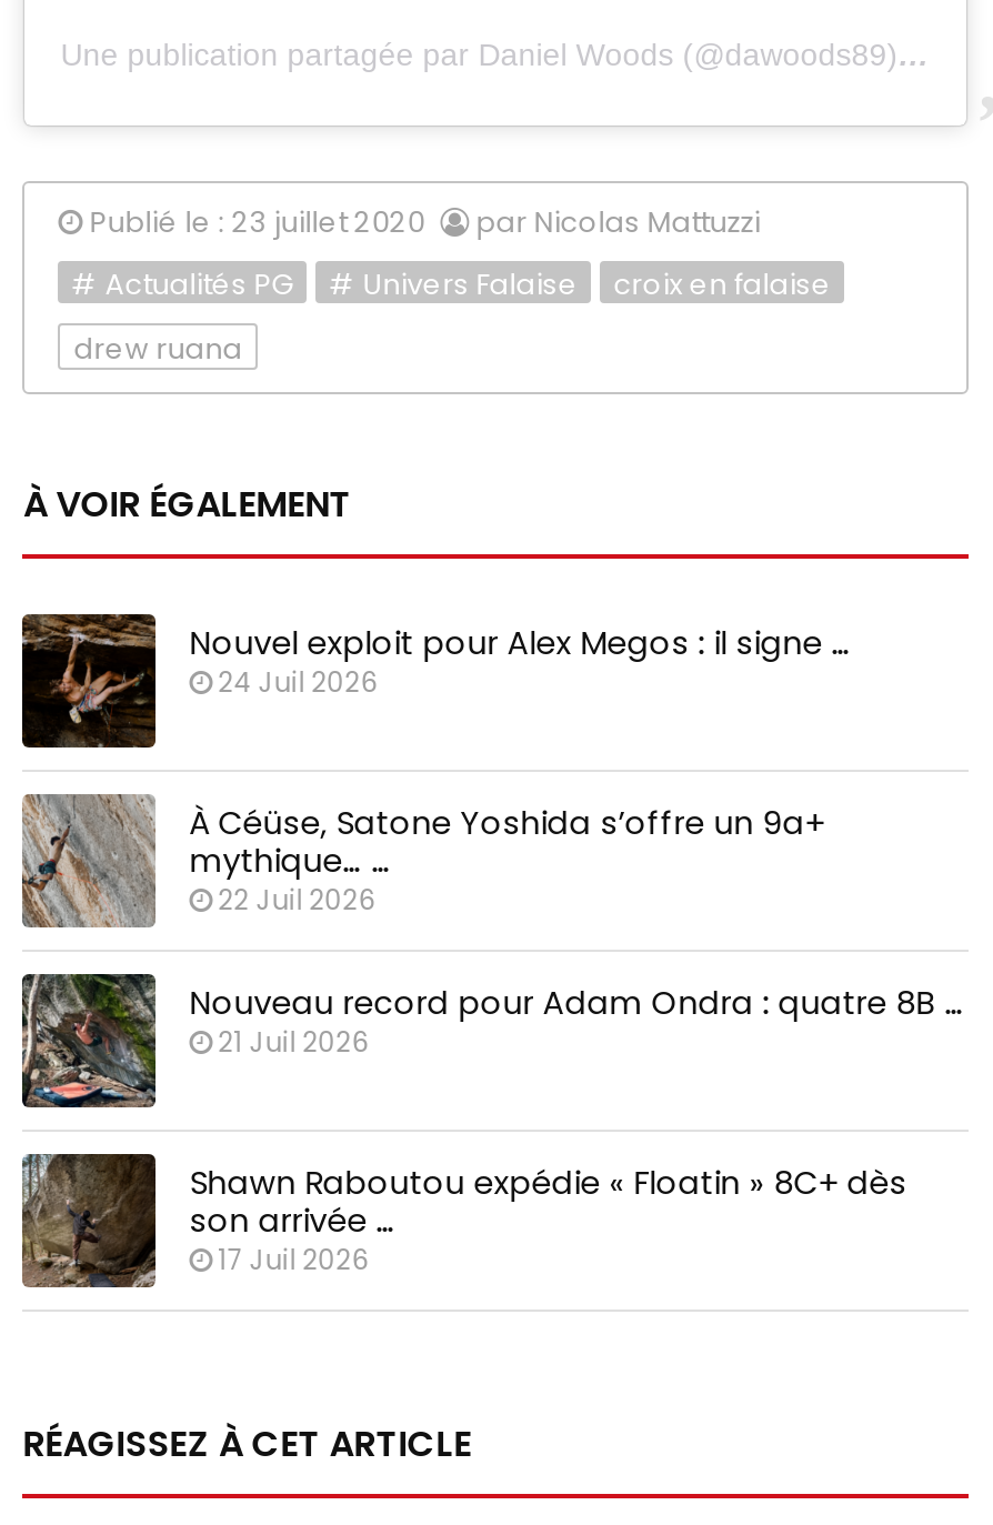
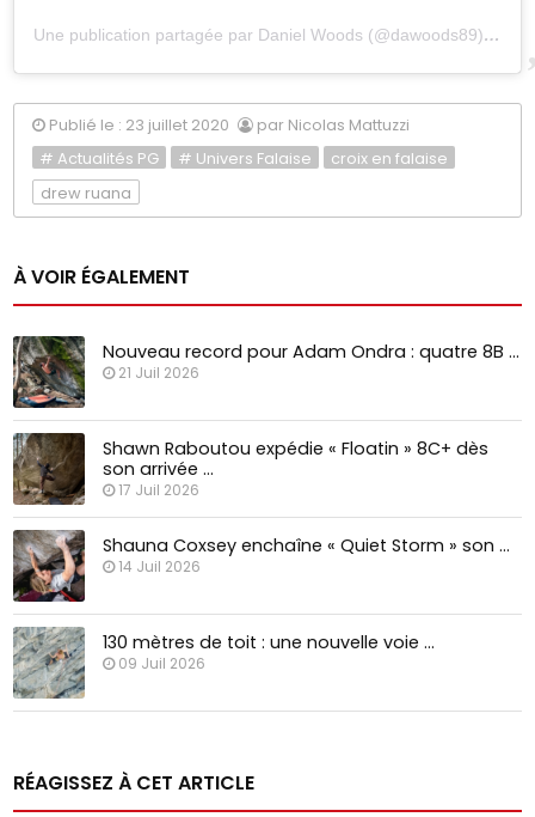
[22,614,851,918] [image] | Nouvel exploit pour Alex Megos : il signe … | 24 Juil 2026 | À Céüse, Satone Yoshida s’offre un 9a+ | mythique… … | 22 Juil 2026 -> none
[22,794,153,927] [image] -> none
moved [18,970,965,1278] -> [11,334,520,500]: [image] | Nouveau record pour Adam Ondra : quatre 8B … | 21 Juil 2026 | Shawn Raboutou expédie « Floatin » 8C+ dès | son arrivée … | 17 Juil 2026
none -> [12,529,510,673] [image] | Shauna Coxsey enchaîne « Quiet Storm » son … | 14 Juil 2026 | 130 mètres de toit : une nouvelle voie … | 09 Juil 2026
none -> [13,627,86,699] [image]

